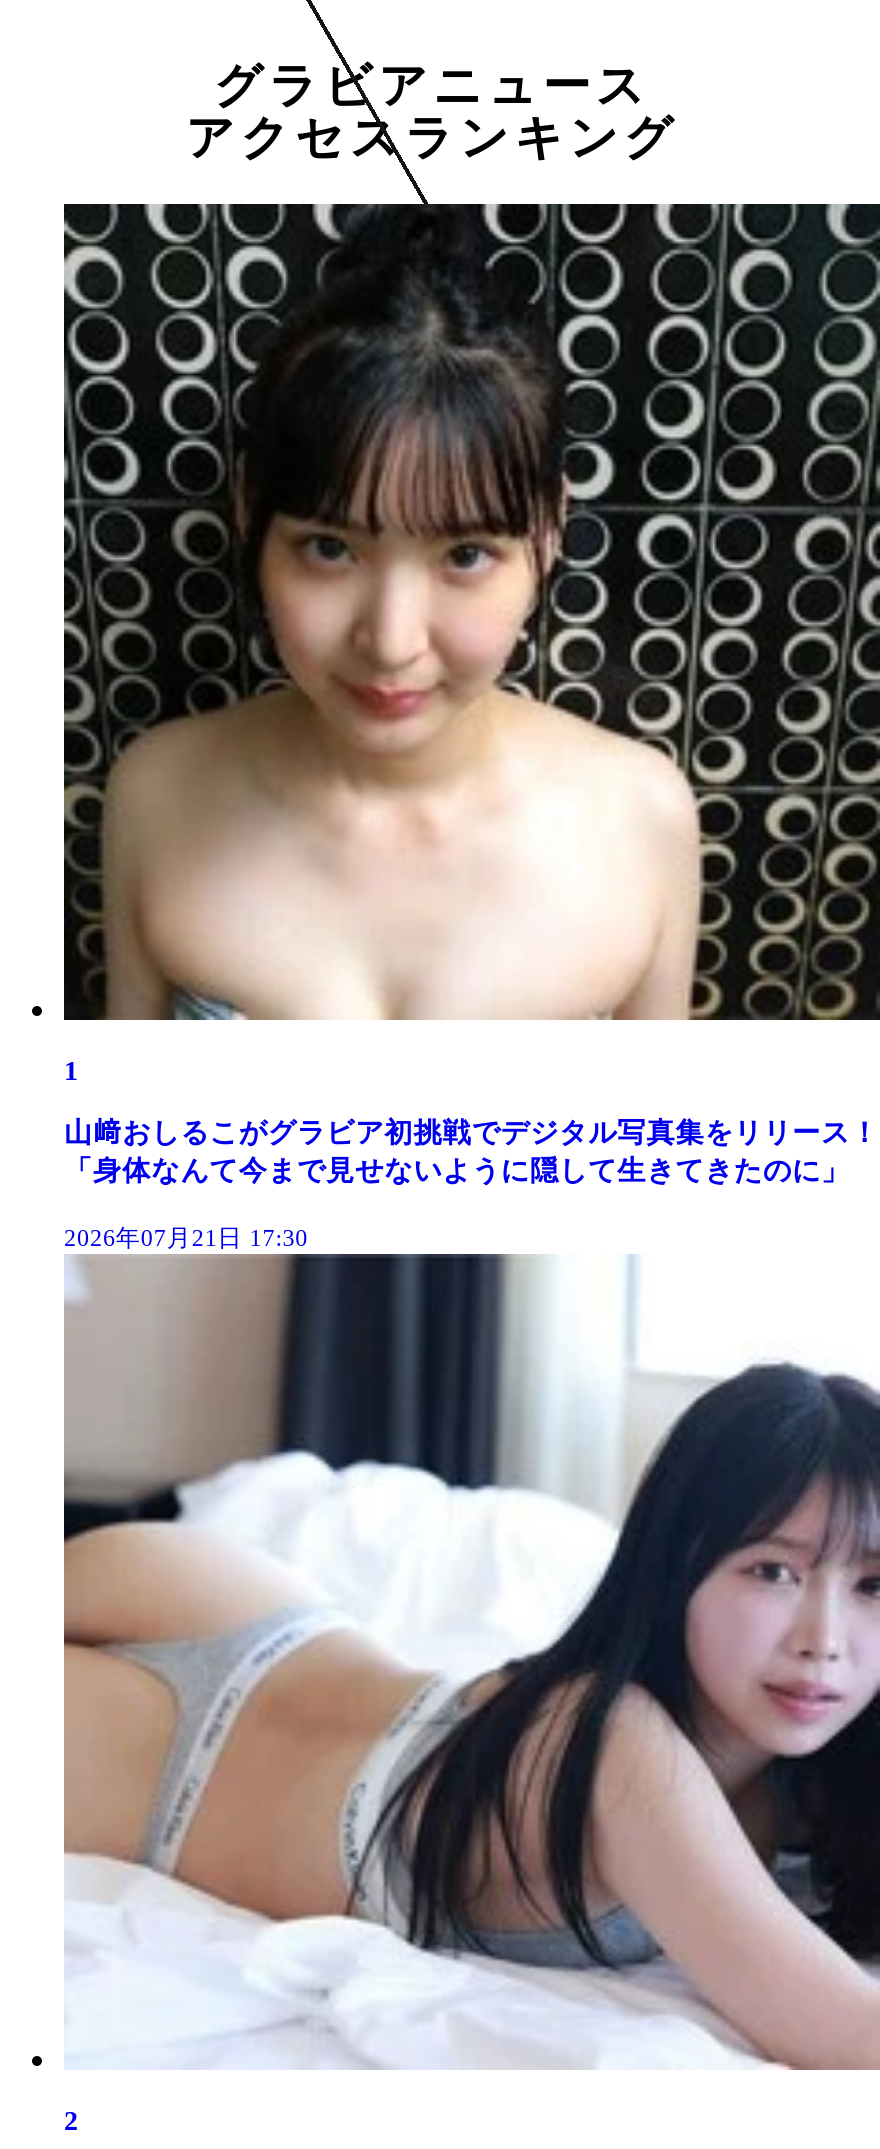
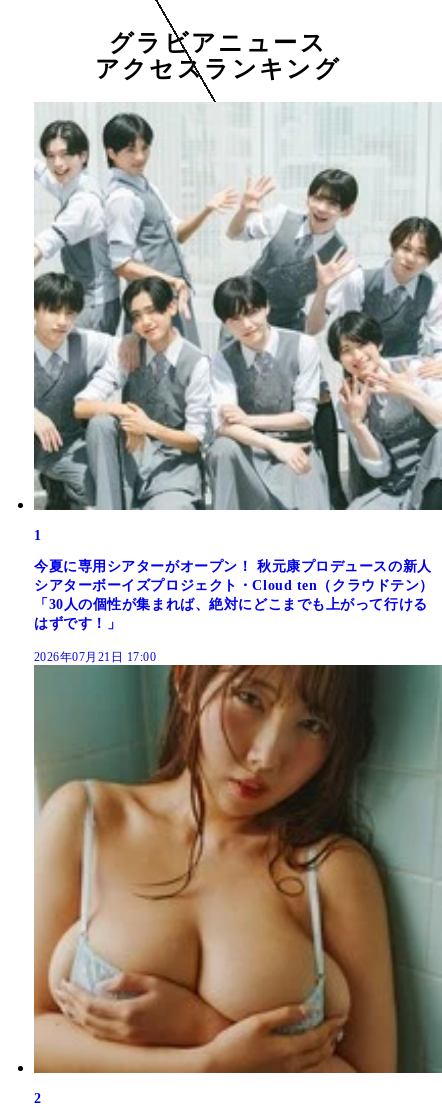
[62,202,874,1022] [image] -> [33,102,439,511] [image]
[64,1118,879,1186] 山﨑おしるこがグラビア初挑戦でデジタル写真集をリリース！ | 「身体なんて今まで見せないように隠して生きてきたのに」 -> [34,559,434,631] 今夏に専用シアターがオープン！ 秋元康プロデュースの新人 | シアターボーイズプロジェクト・Cloud ten（クラウドテン） | 「30人の個性が集まれば、絶対にどこまでも上がって行ける | はずです！」
[64,1224,308,1252] 2026年07月21日 17:30 -> [34,650,156,664] 2026年07月21日 17:00
[64,1252,874,2072] [image] -> [33,664,439,1074] [image]

